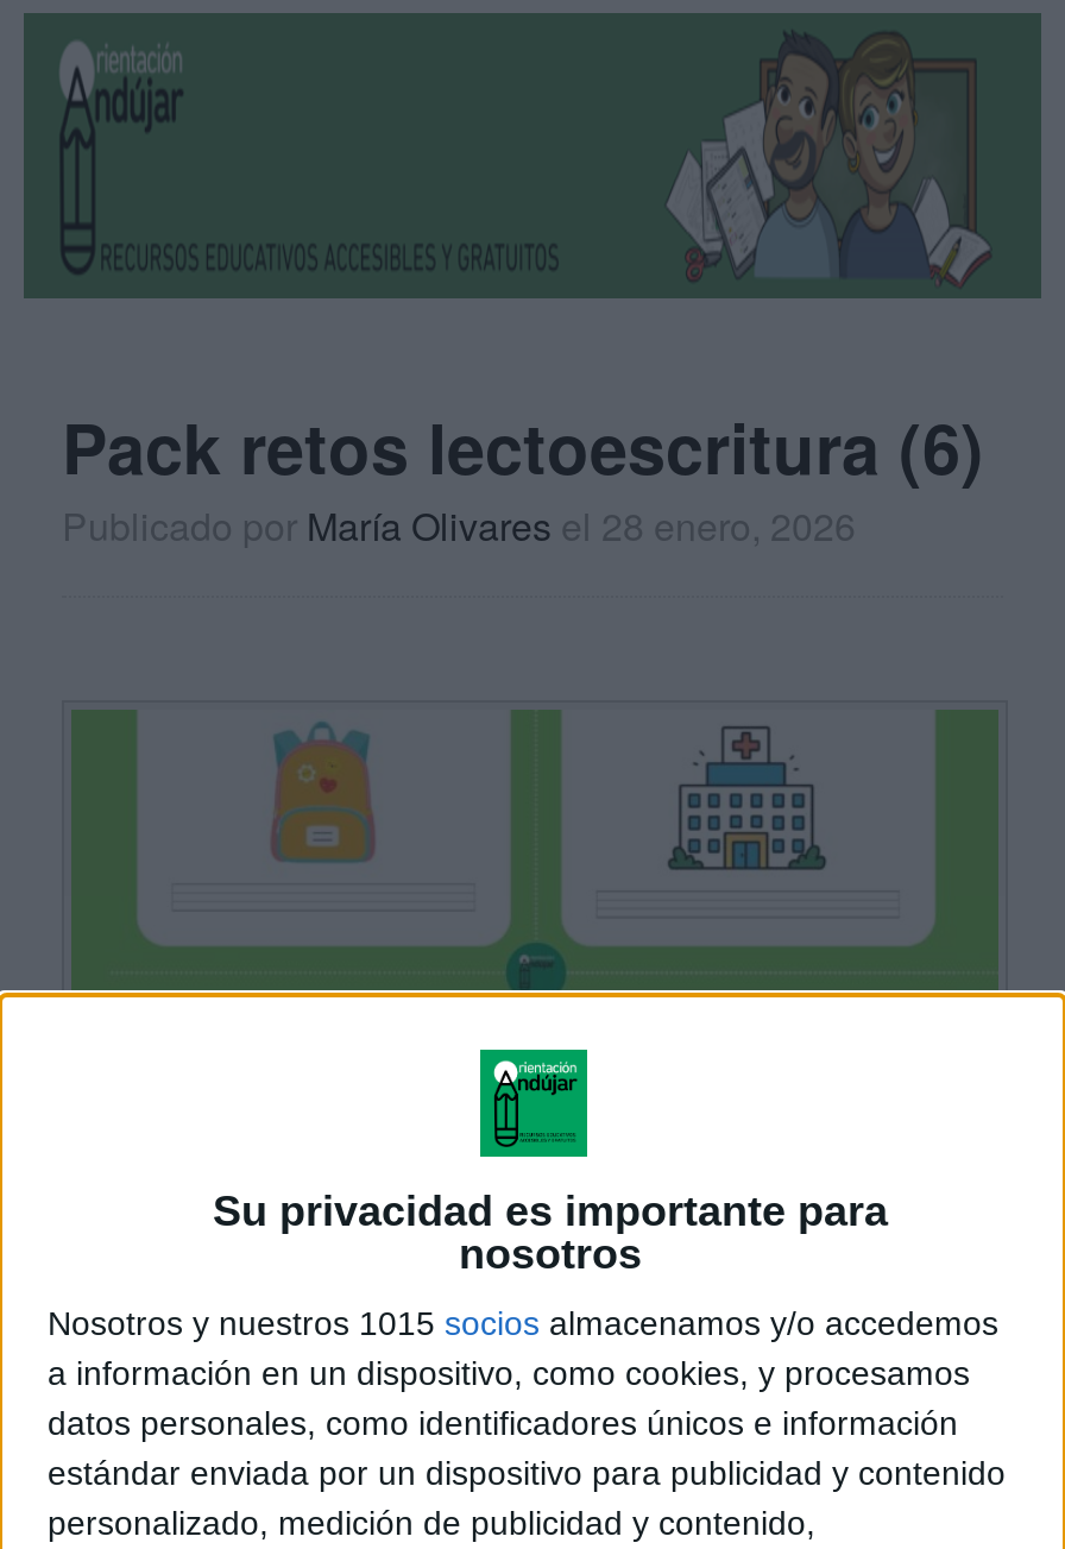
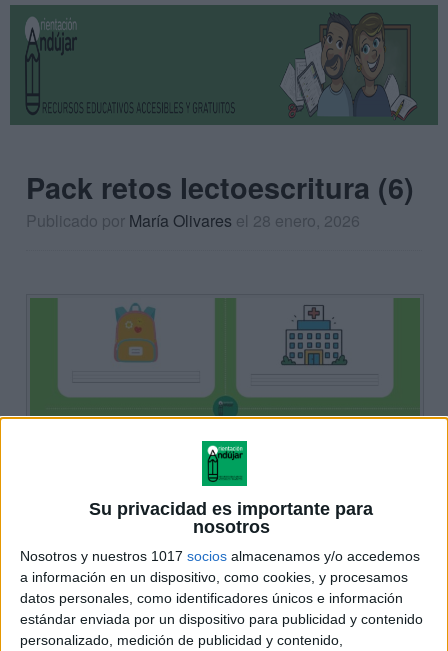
[48,1304,998,1342] Nosotros y nuestros 1015 socios almacenamos y/o accedemos -> [20,548,420,564] Nosotros y nuestros 1017 socios almacenamos y/o accedemos

